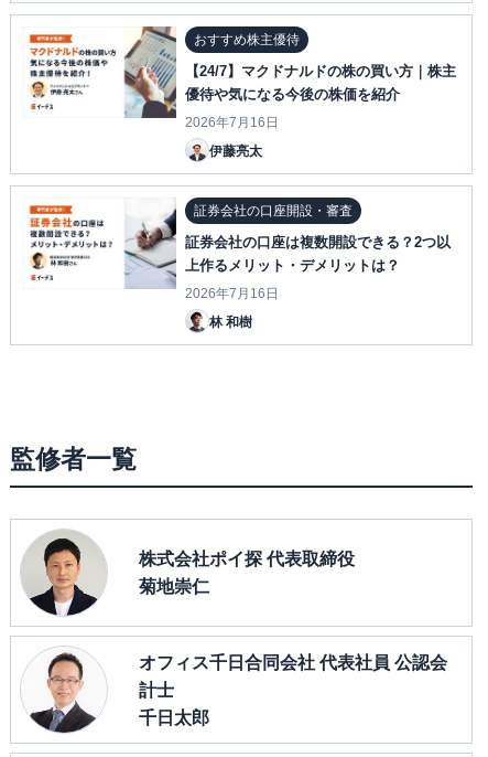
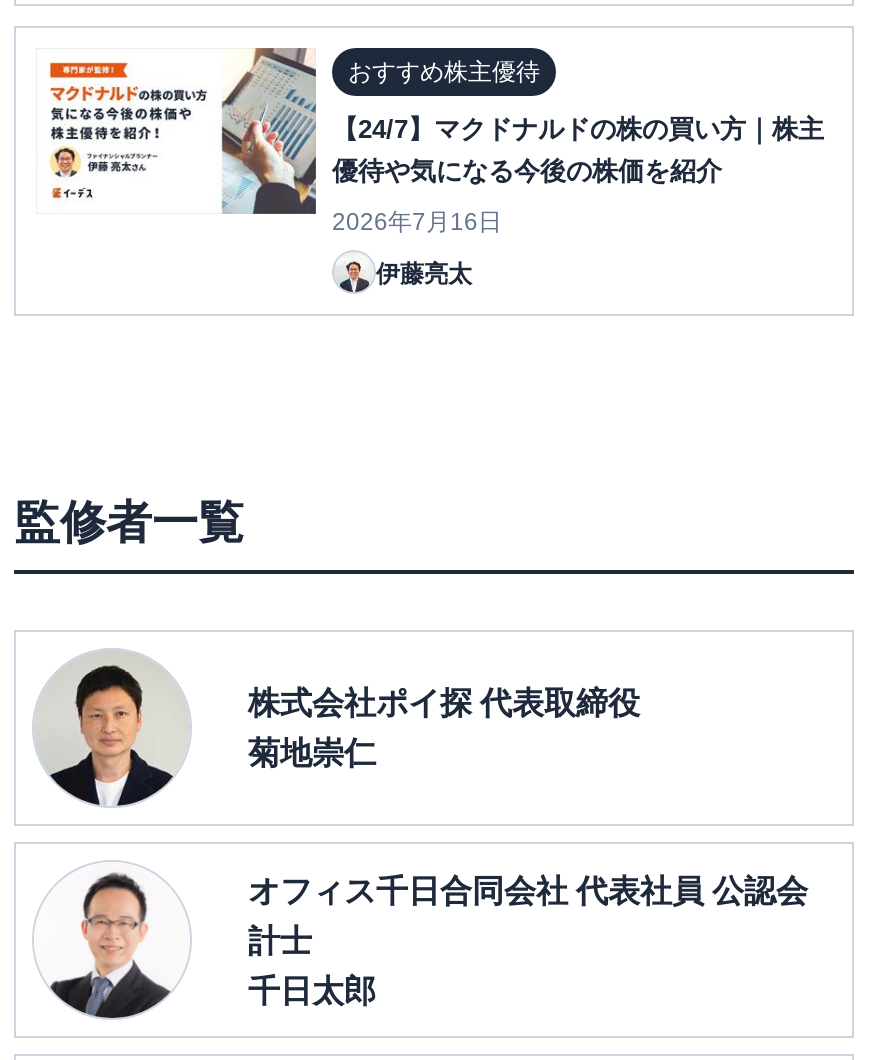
[123,203,451,329] [image] | 証券会社の口座開設・審査 | 証券会社の口座は複数開設できる？2つ以 | 上作るメリット・デメリットは？ | 2026年7月16日 | 林 和樹 -> none
[31,217,113,269] [image] -> none

